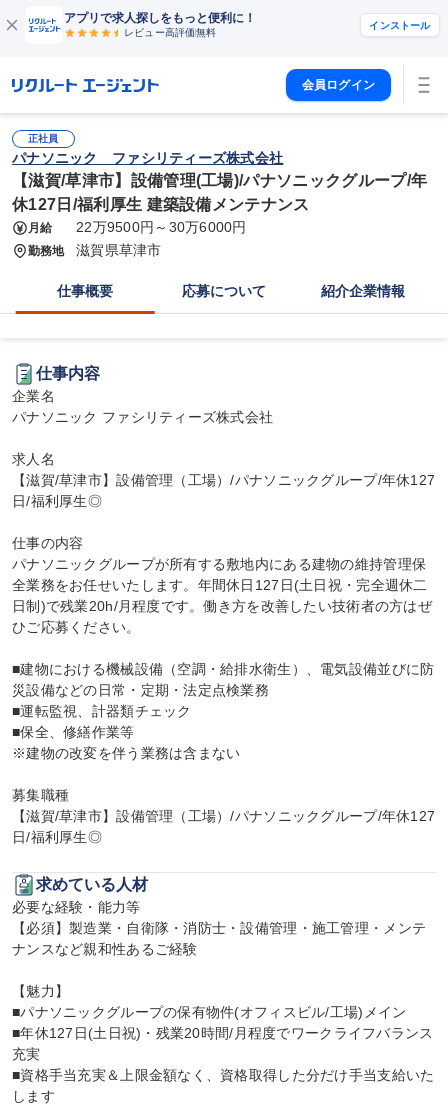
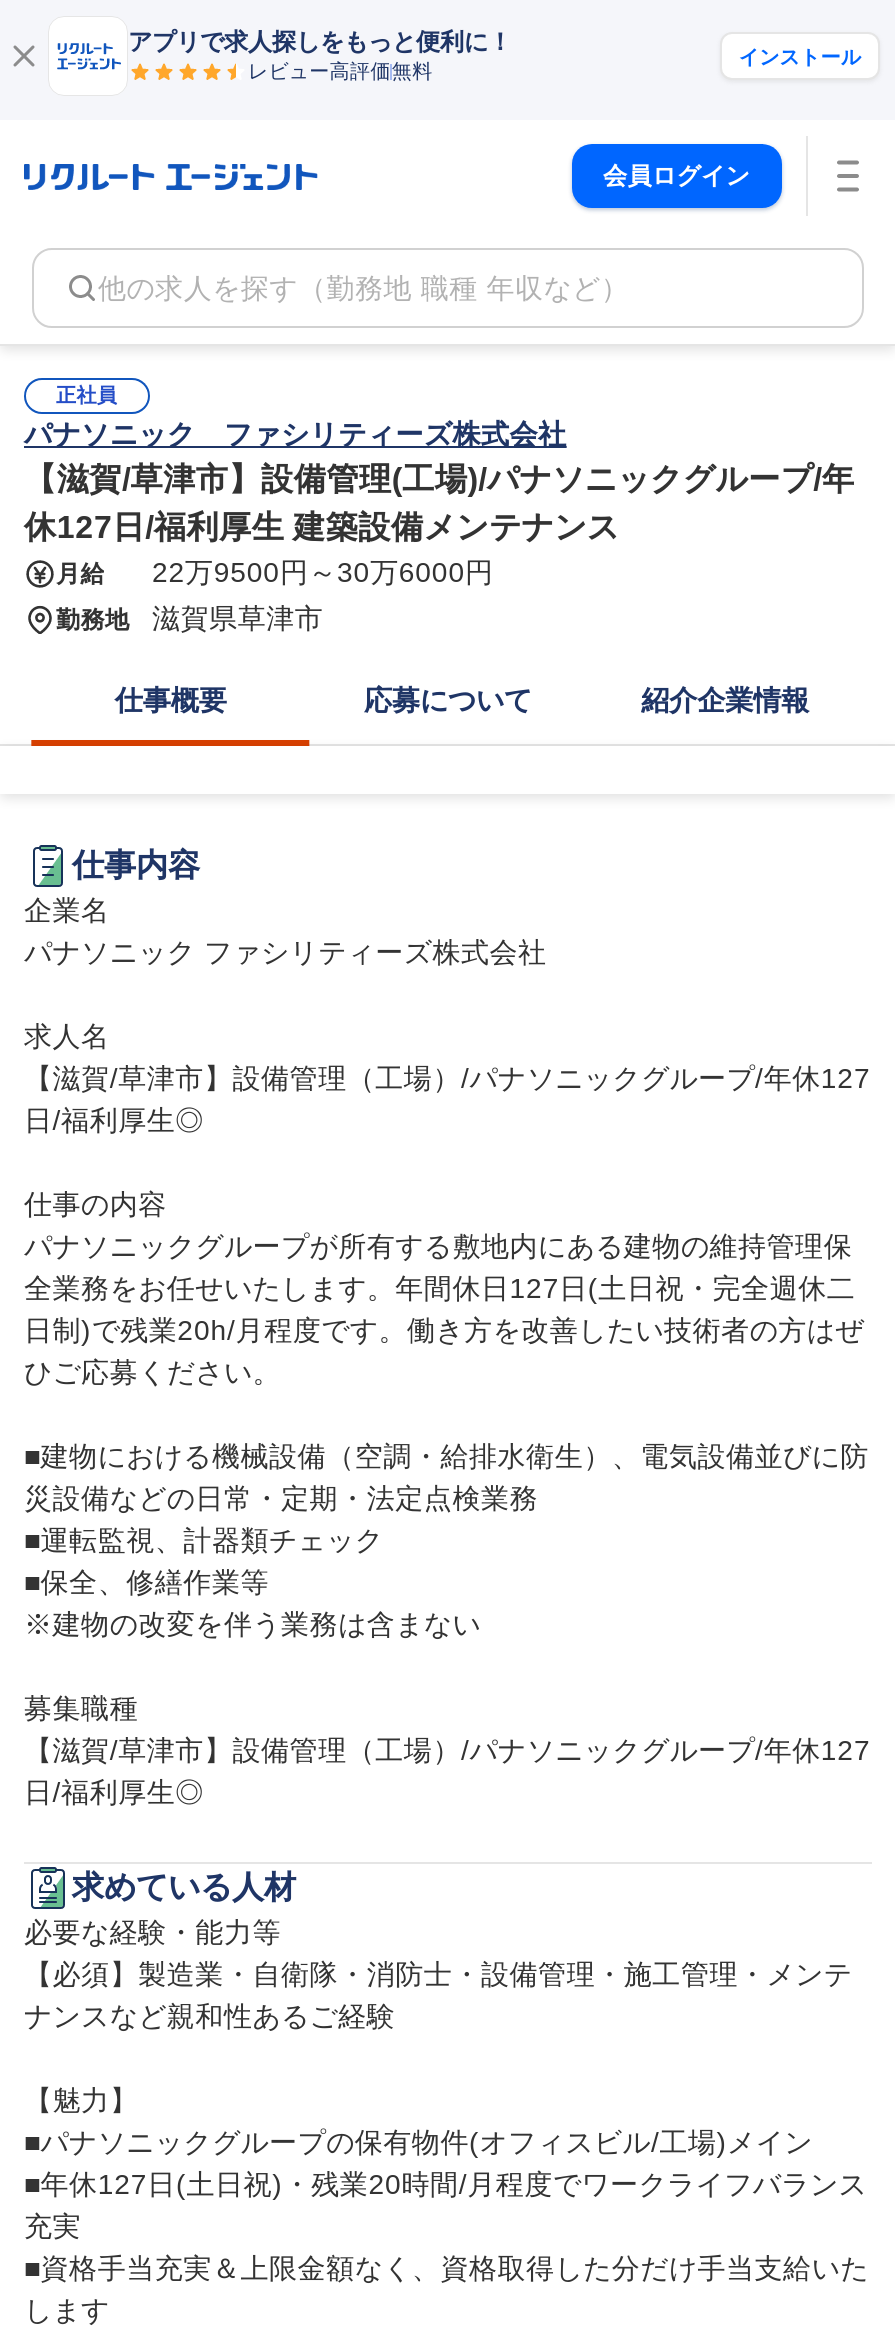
none -> [98,271,629,303] 他の求人を探す（勤務地 職種 年収など）

